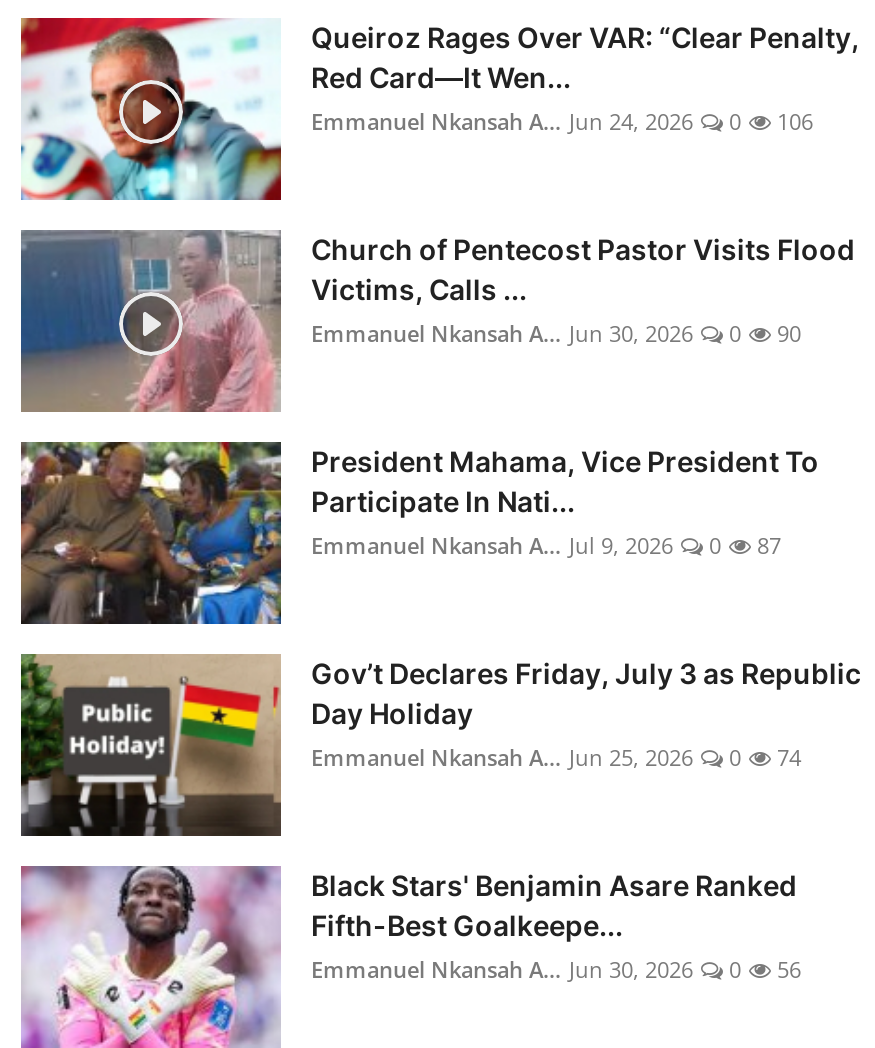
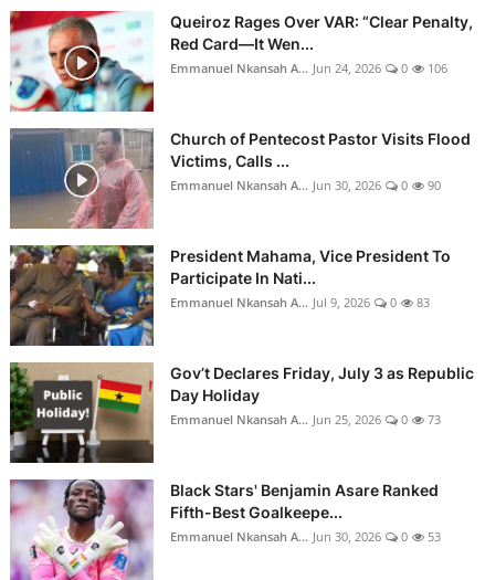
[311,530,781,560] Emmanuel Nkansah A... Jul 9, 2026 0 87 -> [170,294,430,311] Emmanuel Nkansah A... Jul 9, 2026 0 83
[311,742,801,772] Emmanuel Nkansah A... Jun 25, 2026 0 74 -> [170,411,441,428] Emmanuel Nkansah A... Jun 25, 2026 0 73
[311,954,801,984] Emmanuel Nkansah A... Jun 30, 2026 0 56 -> [170,528,441,545] Emmanuel Nkansah A... Jun 30, 2026 0 53

